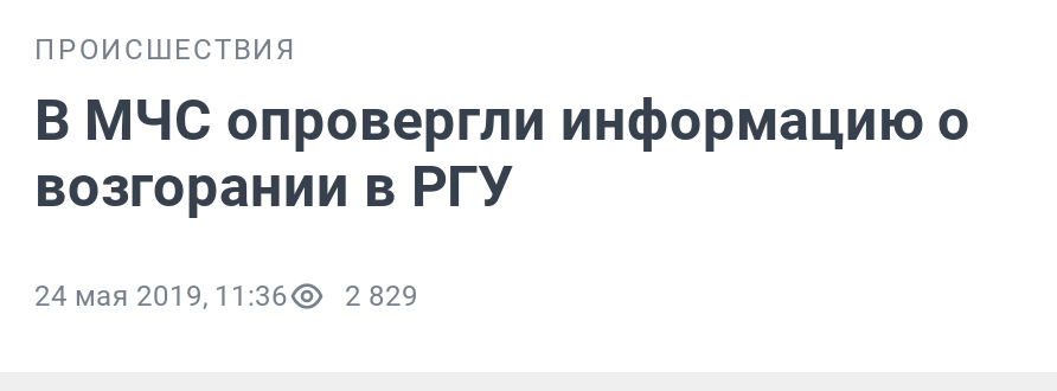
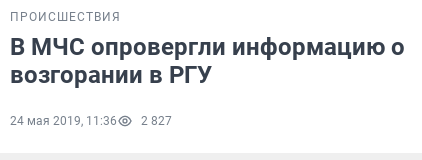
[34,280,418,313] 24 мая 2019, 11:36 2 829 -> [10,114,172,128] 24 мая 2019, 11:36 2 827

